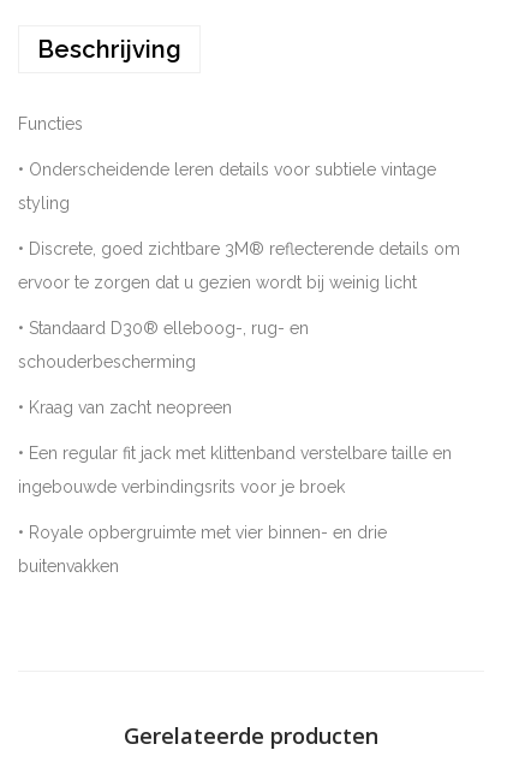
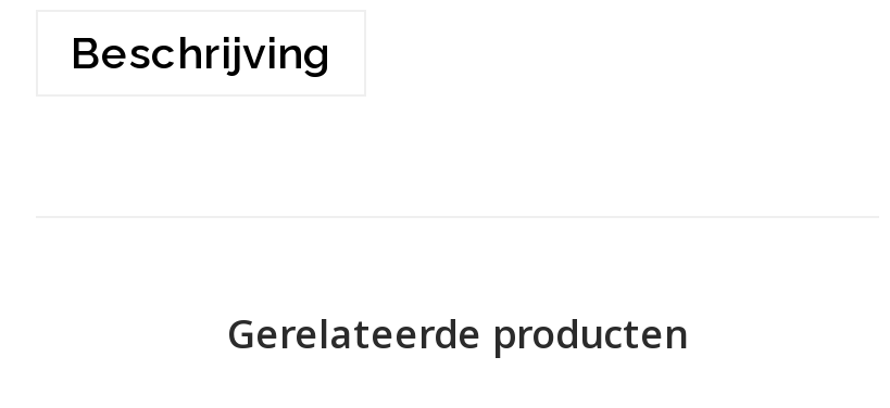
[18,115,460,576] Functies | • Onderscheidende leren details voor subtiele vintage | styling | • Discrete, goed zichtbare 3M® reflecterende details om | ervoor te zorgen dat u gezien wordt bij weinig licht | • Standaard D30® elleboog-, rug- en | schouderbescherming | • Kraag van zacht neopreen | • Een regular fit jack met klittenband verstelbare taille en | ingebouwde verbindingsrits voor je broek | • Royale opbergruimte met vier binnen- en drie | buitenvakken -> none

